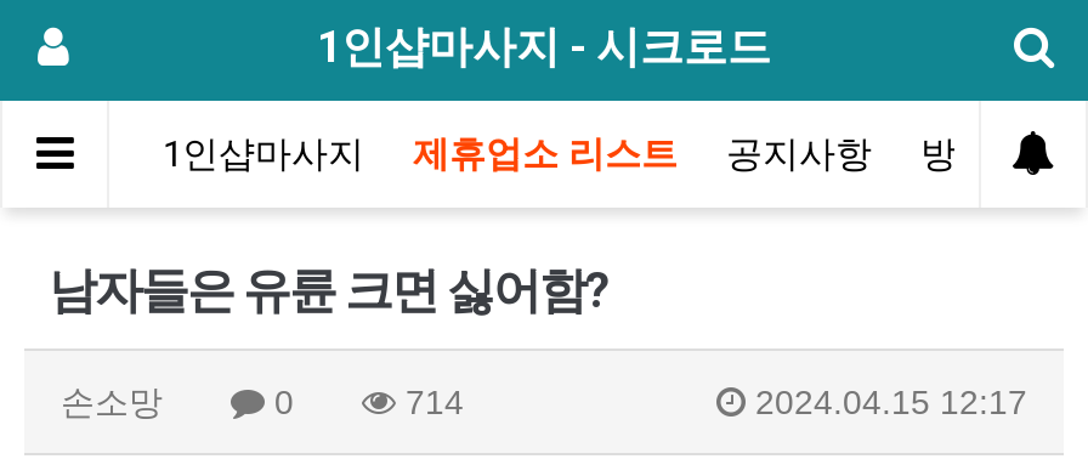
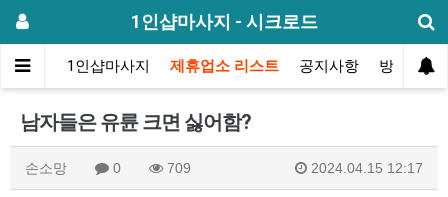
[396,382,464,421] 714 -> [163,160,191,176] 709

